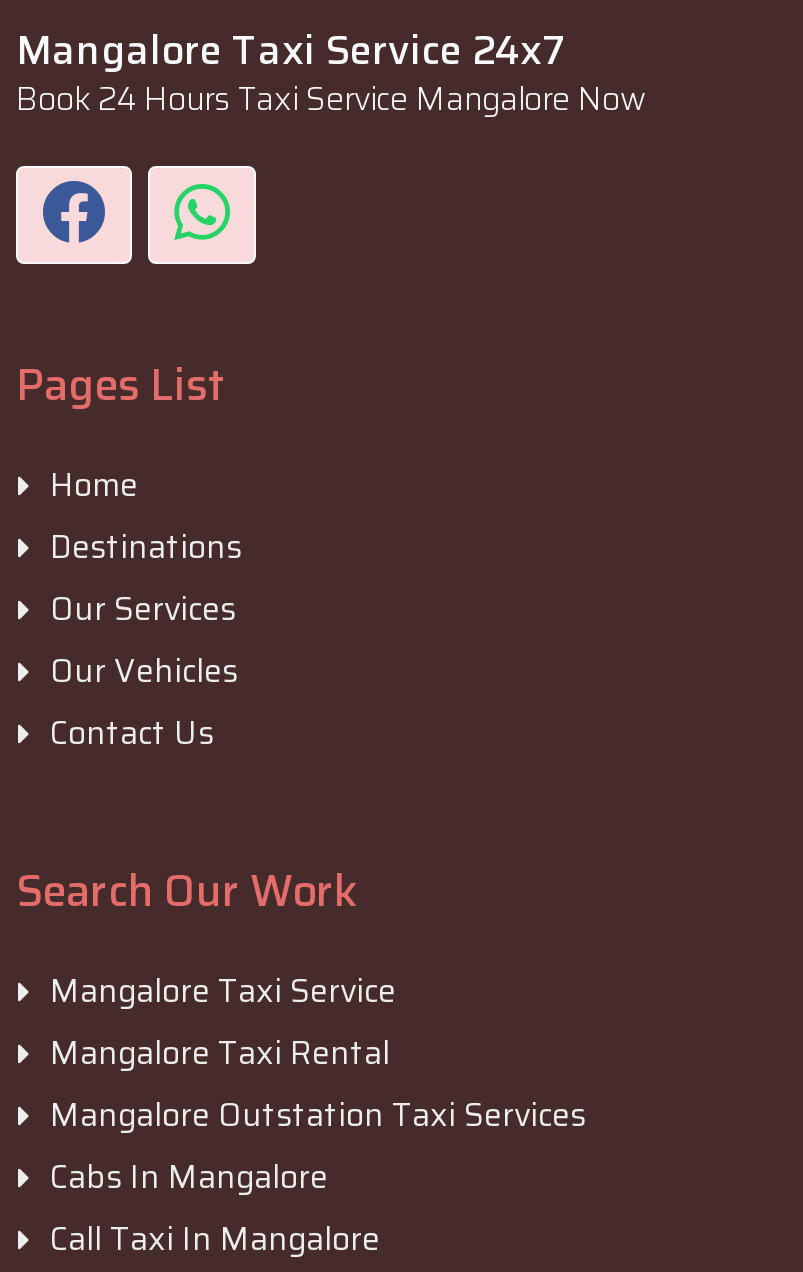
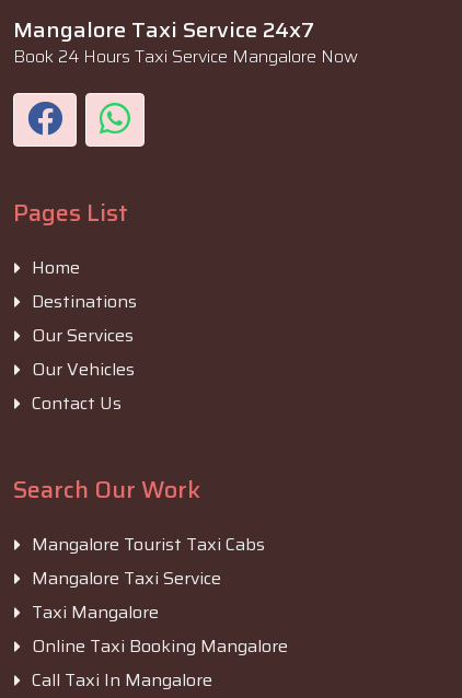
none -> [32,531,265,559] Mangalore Tourist Taxi Cabs
moved [50,967,396,1017] -> [32,565,221,592]: Mangalore Taxi Service
[50,1029,586,1203] Mangalore Taxi Rental | Mangalore Outstation Taxi Services | Cabs In Mangalore -> [32,599,288,660] Taxi Mangalore | Online Taxi Booking Mangalore

